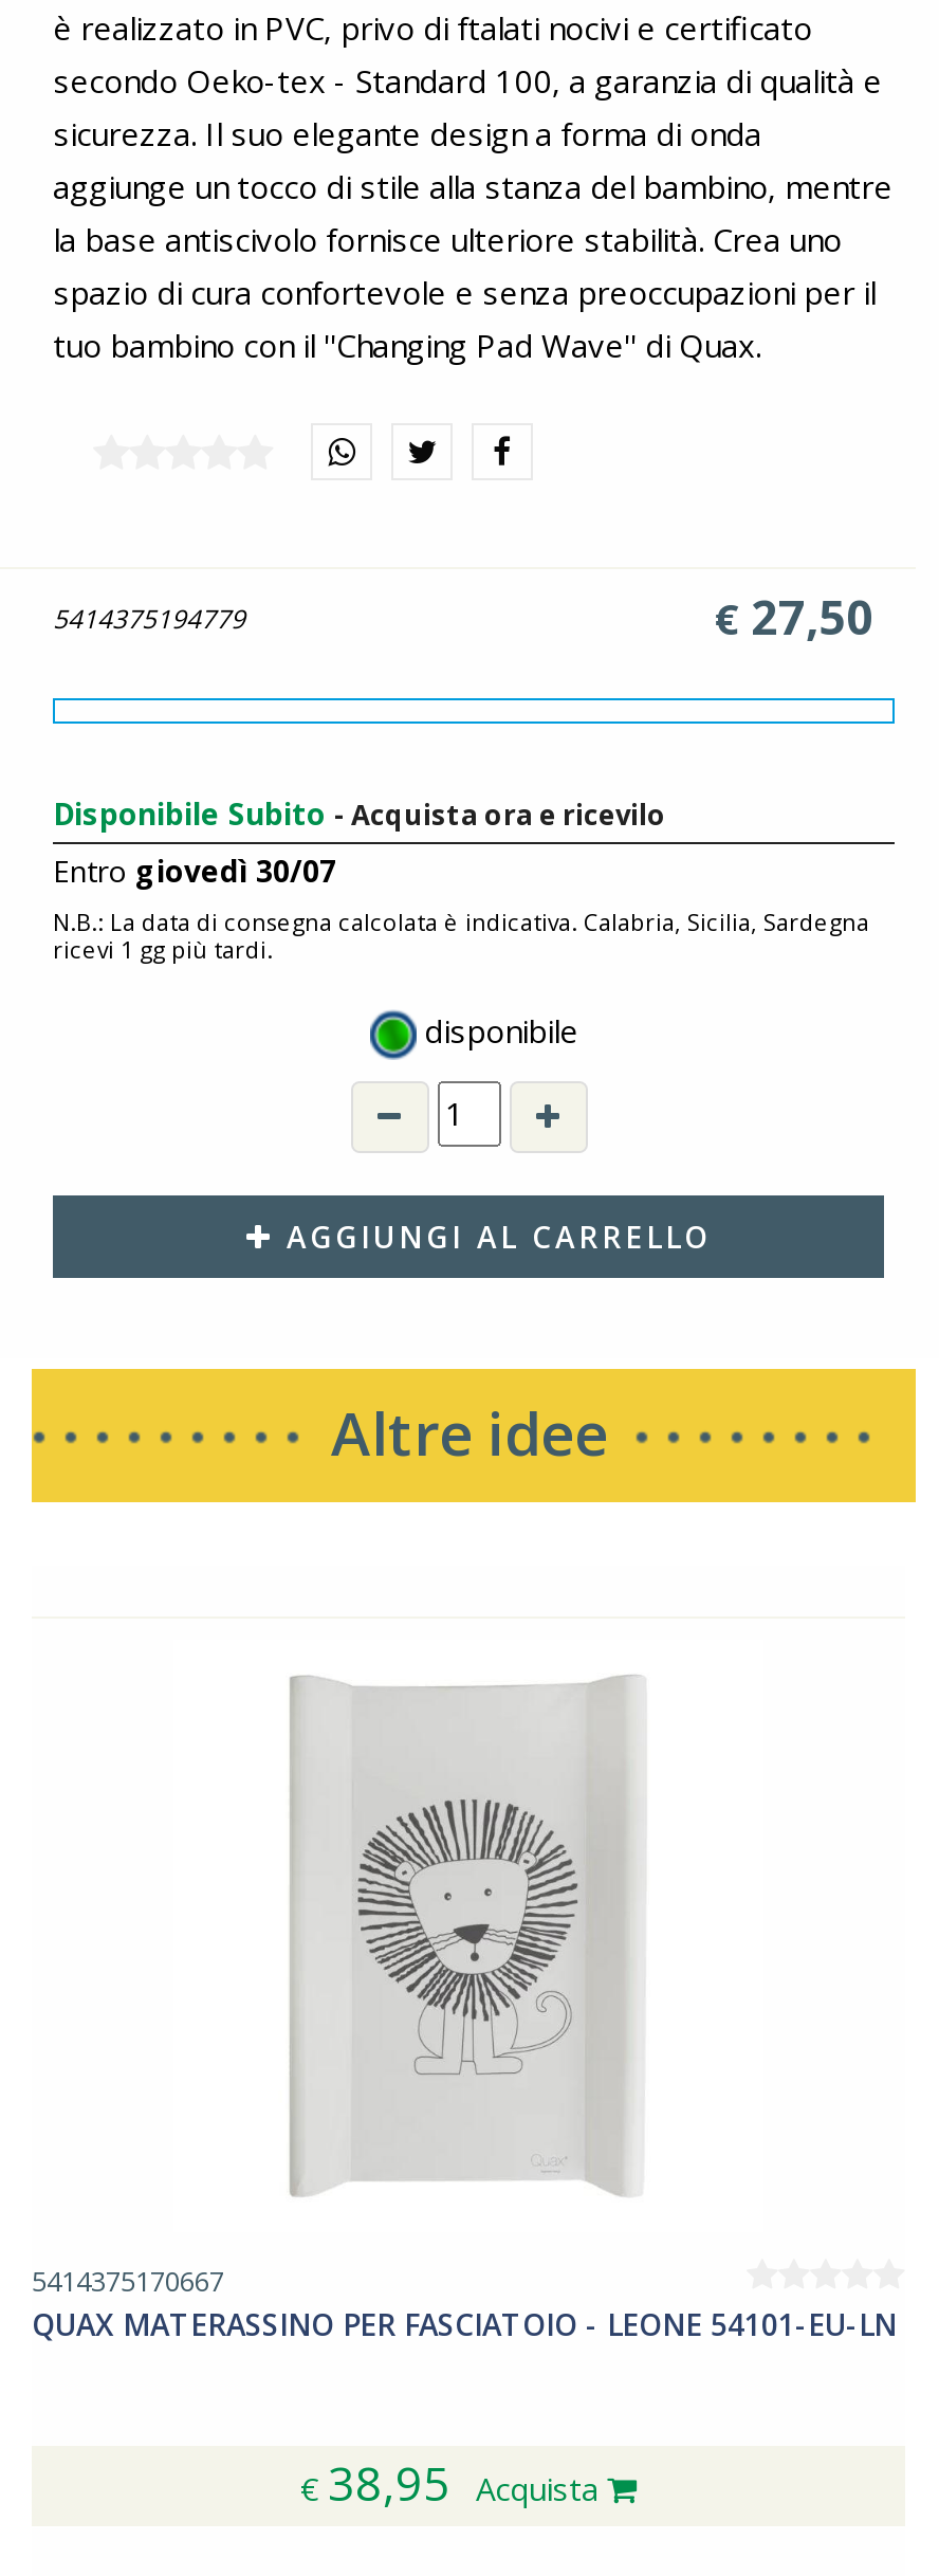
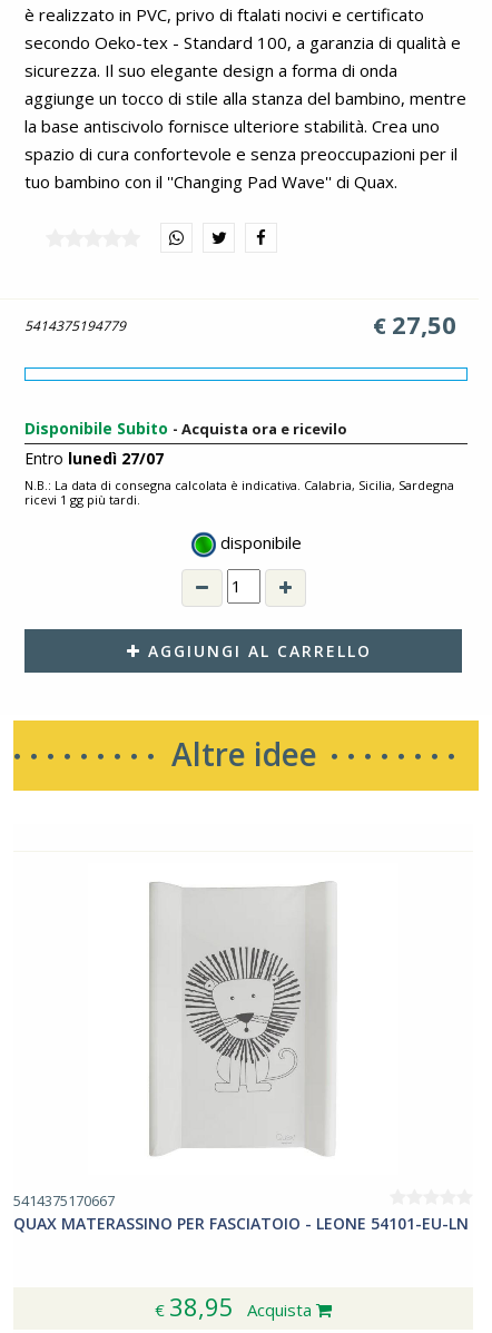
[53,851,336,891] Entro giovedì 30/07 -> [24,448,164,469] Entro lunedì 27/07

